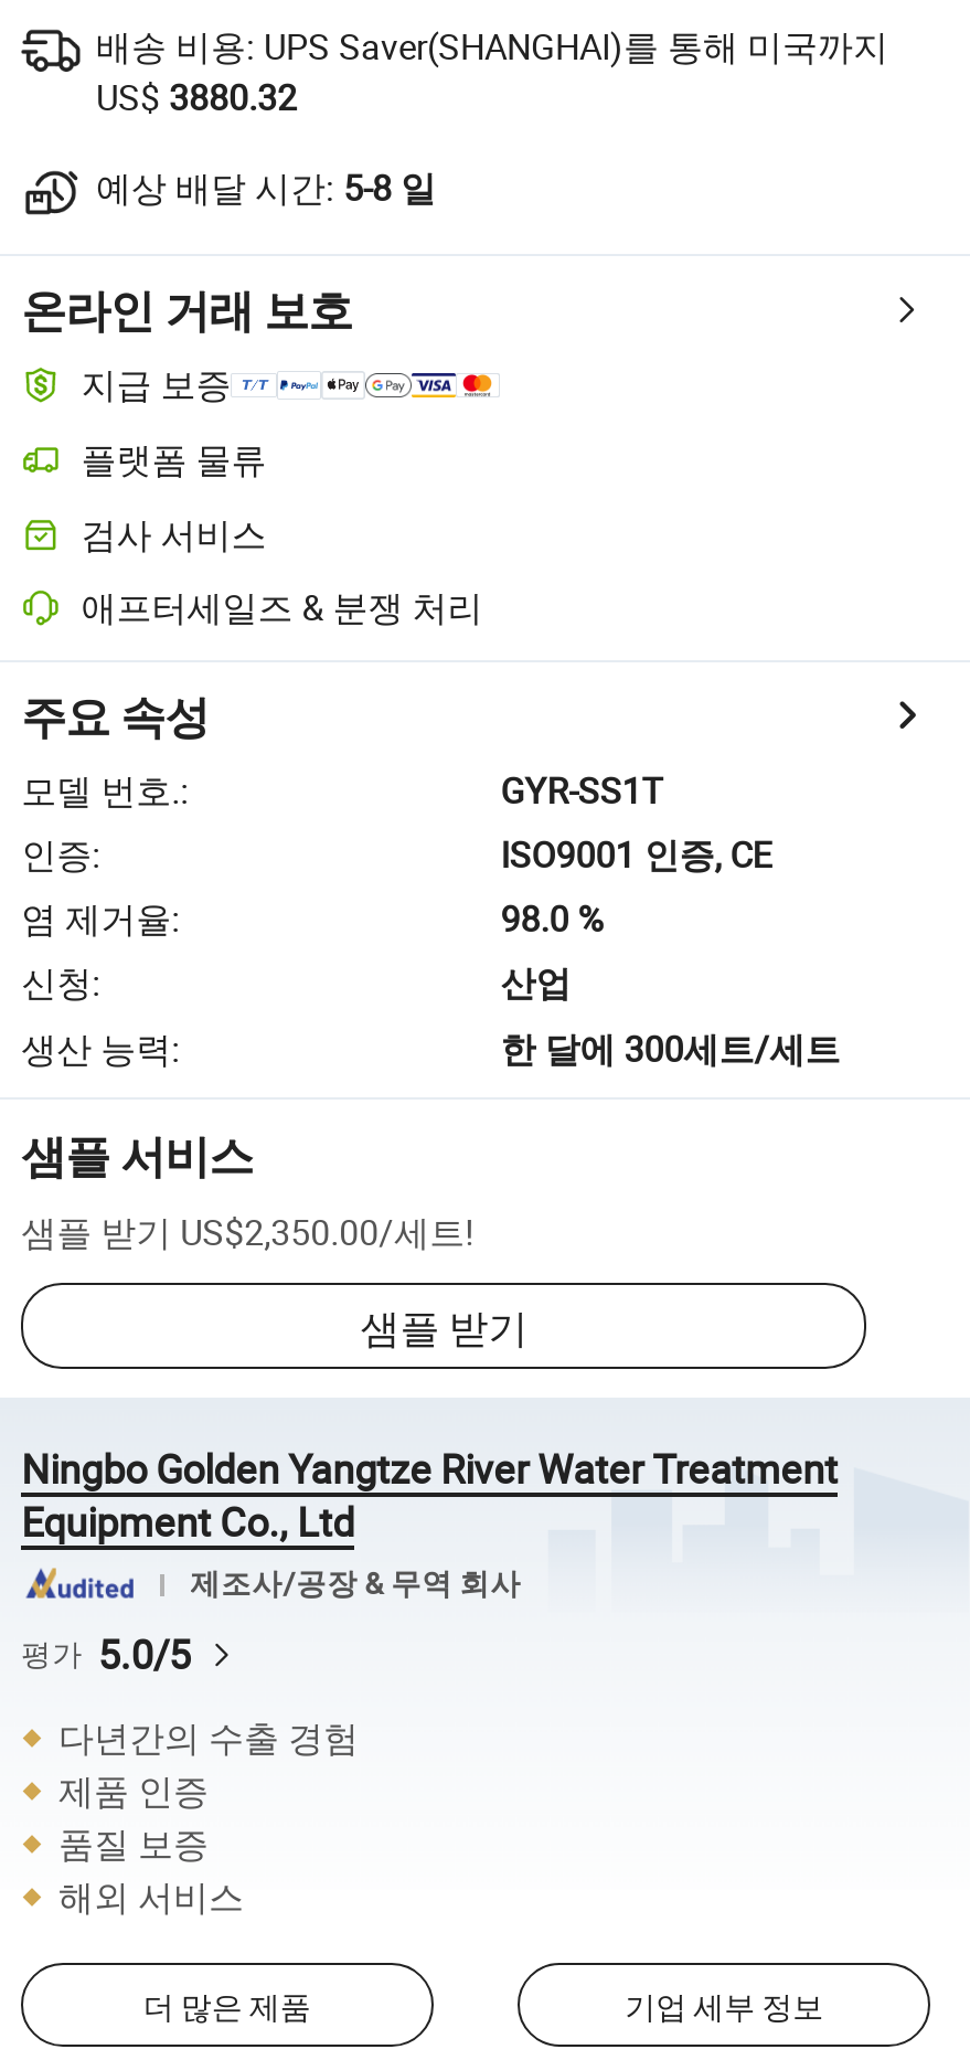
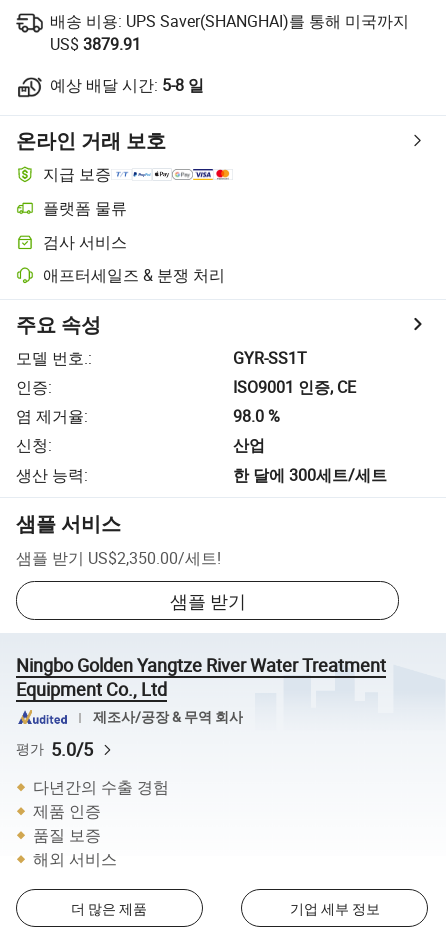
[96,72,297,121] US$3880.32 -> [50,33,141,55] US$3879.91

